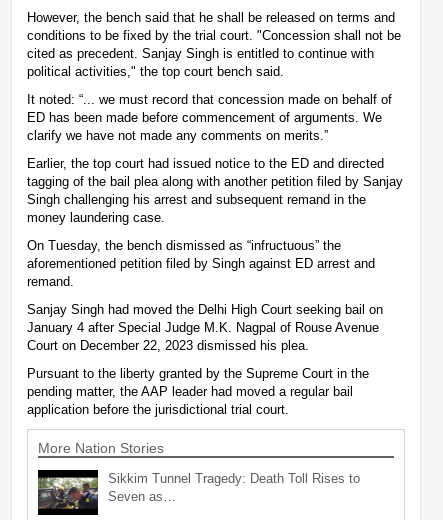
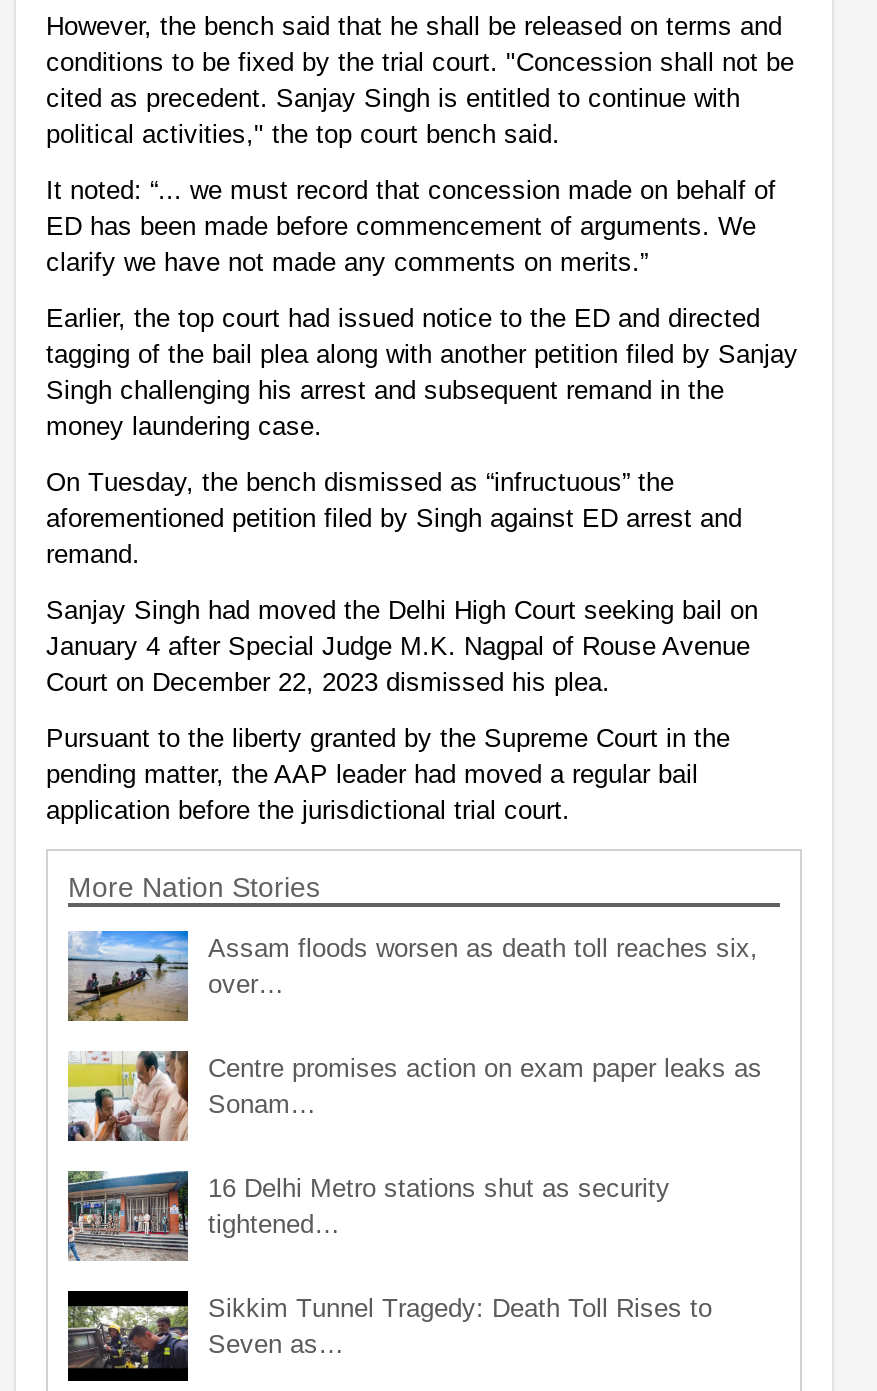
none -> [66,929,762,1239] [image] | Assam floods worsen as death toll reaches six, | over… | Centre promises action on exam paper leaks as | Sonam… | 16 Delhi Metro stations shut as security | tightened…
none -> [66,1049,188,1143] [image]
none -> [66,1169,188,1261] [image]

